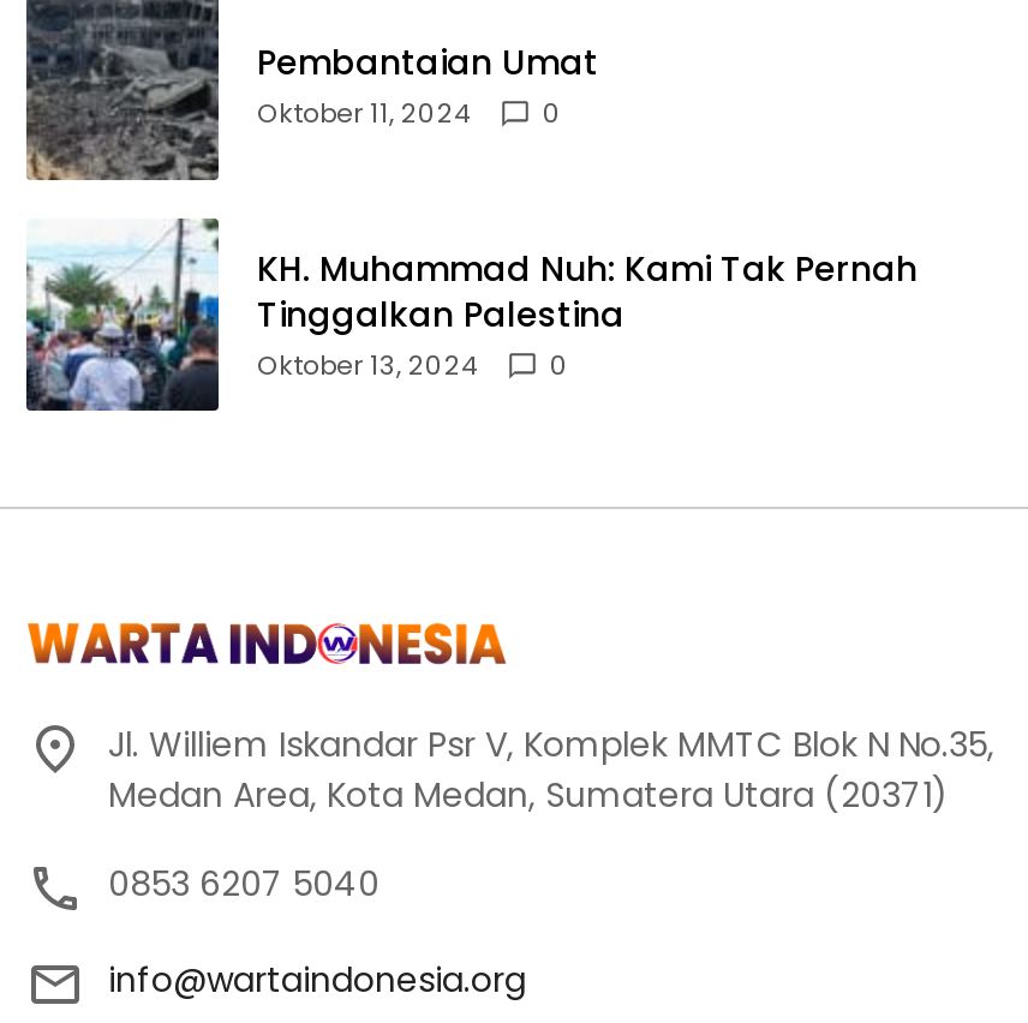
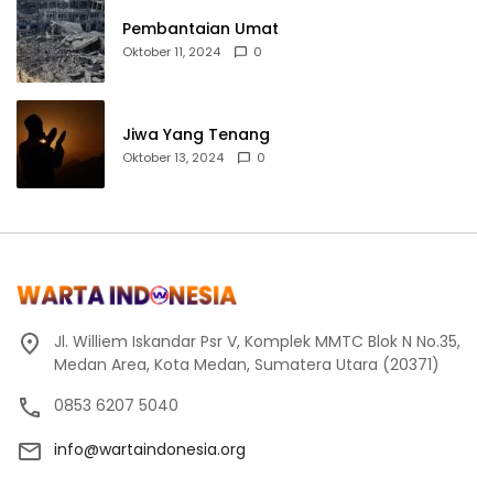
[24,216,918,413] [image] | KH. Muhammad Nuh: Kami Tak Pernah | Tinggalkan Palestina -> [15,99,270,189] [image] | Jiwa Yang Tenang

